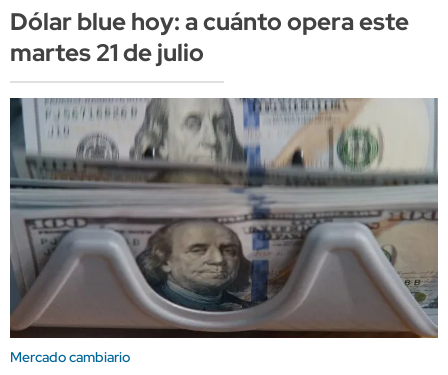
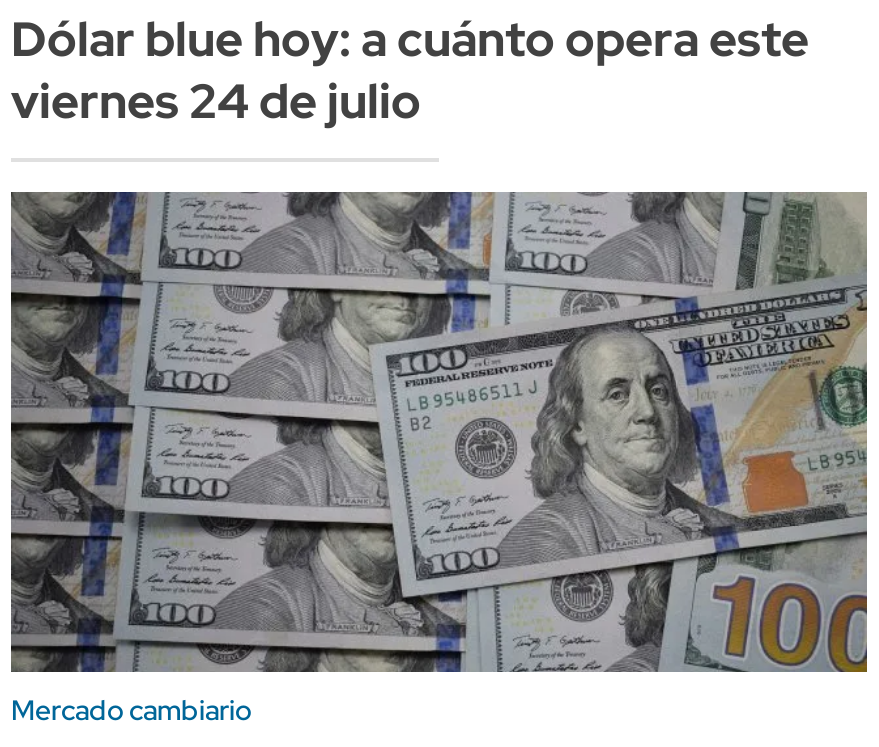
[10,37,204,68] martes 21 de julio -> [11,71,421,133] viernes 24 de julio
[9,97,438,339] [image] -> [9,191,867,673] [image]

